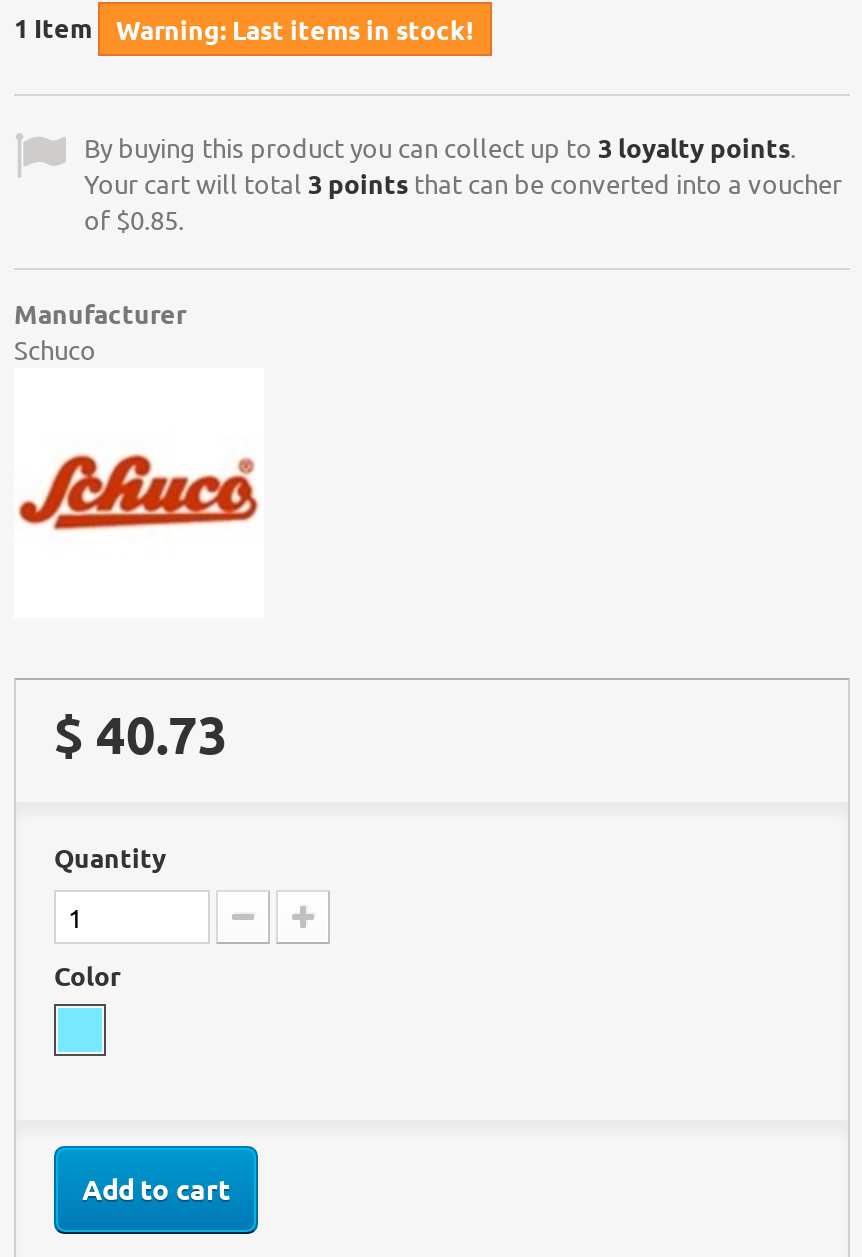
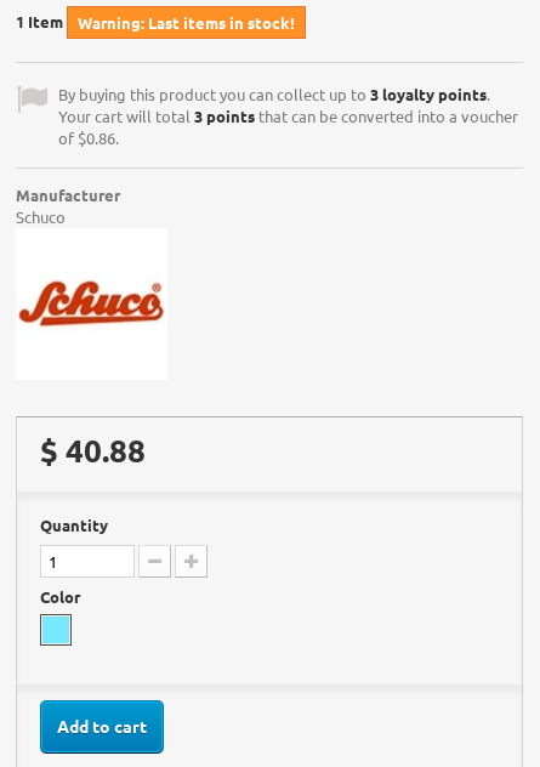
[84,202,184,236] of $0.85. -> [58,127,119,148] of $0.86.
[54,700,228,766] $ 40.73 -> [40,430,146,470] $ 40.88

